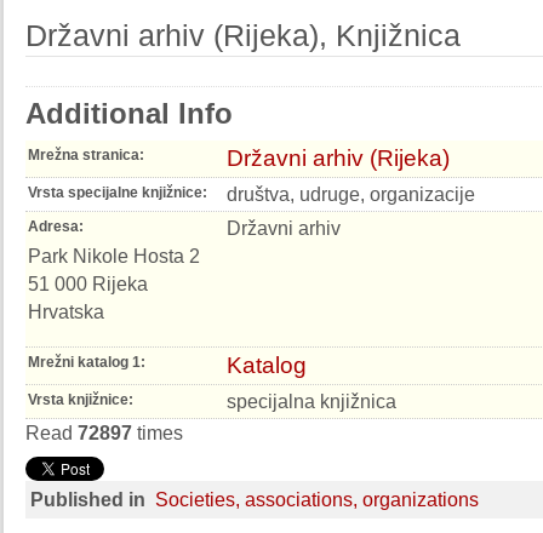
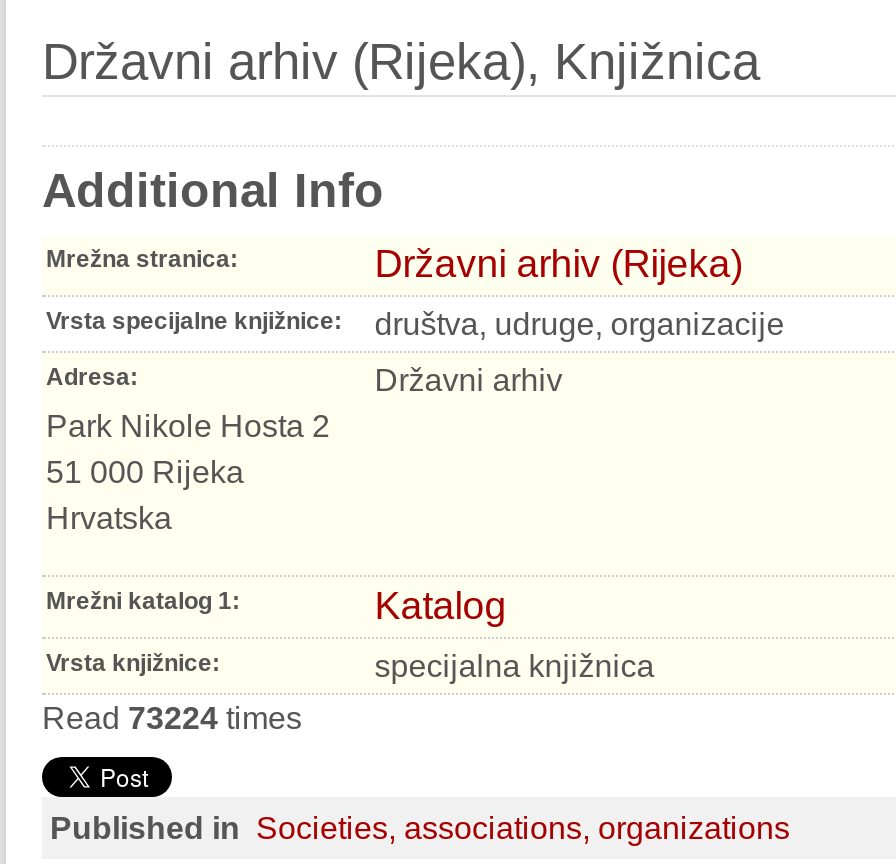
[25,422,183,443] Read 72897 times -> [42,699,302,735] Read 73224 times

